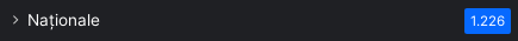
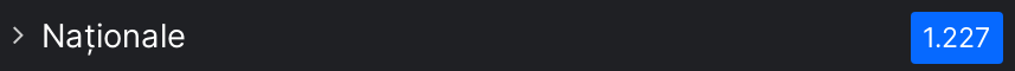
[470,12,505,29] 1.226 -> [923,20,991,53] 1.227

